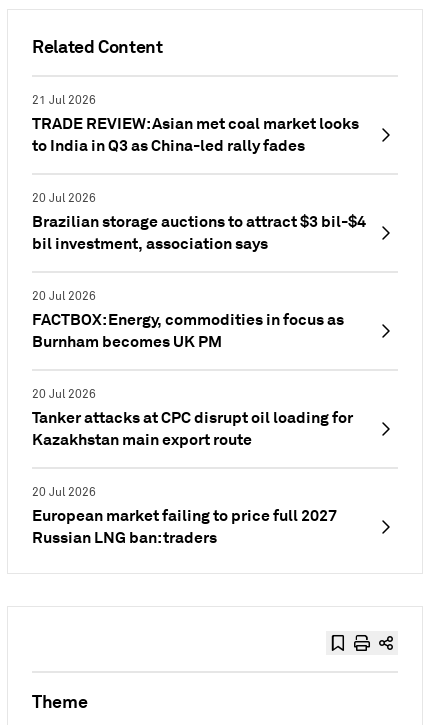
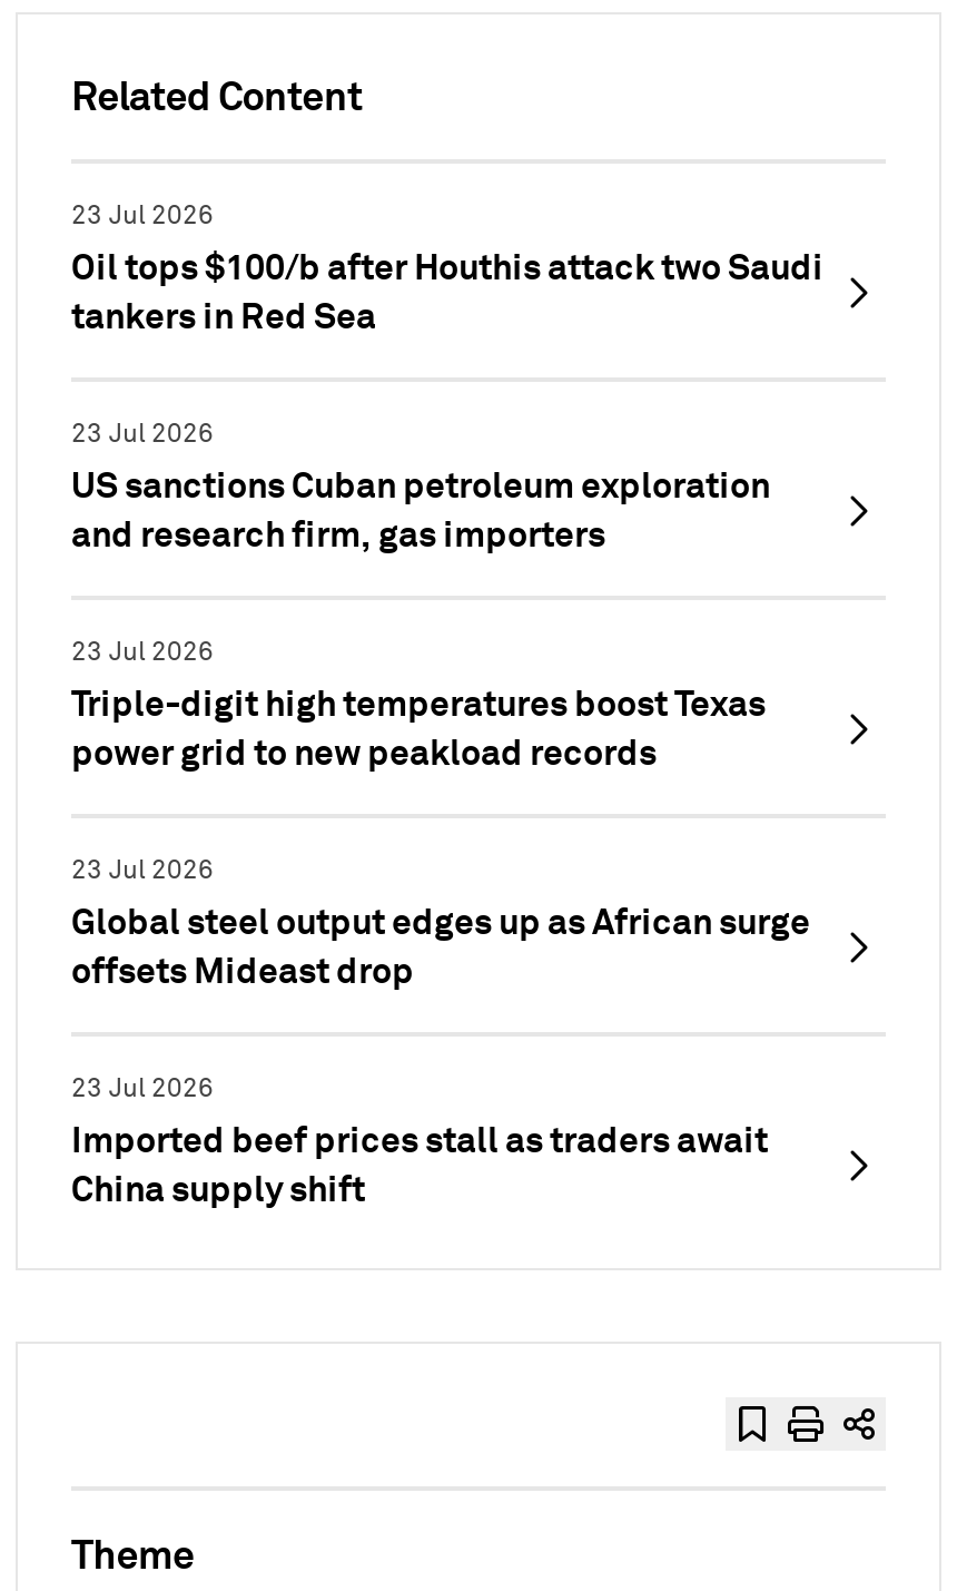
[32,93,359,156] 21 Jul 2026 | TRADE REVIEW: Asian met coal market looks | to India in Q3 as China-led rally fades -> [71,199,823,340] 23 Jul 2026 | Oil tops $100/b after Houthis attack two Saudi | tankers in Red Sea
[32,191,366,254] 20 Jul 2026 | Brazilian storage auctions to attract $3 bil-$4 | bil investment, association says -> [71,418,770,558] 23 Jul 2026 | US sanctions Cuban petroleum exploration | and research firm, gas importers
[32,289,344,352] 20 Jul 2026 | FACTBOX: Energy, commodities in focus as | Burnham becomes UK PM -> [71,636,766,776] 23 Jul 2026 | Triple-digit high temperatures boost Texas | power grid to new peakload records
[32,387,353,450] 20 Jul 2026 | Tanker attacks at CPC disrupt oil loading for | Kazakhstan main export route -> [71,854,810,994] 23 Jul 2026 | Global steel output edges up as African surge | offsets Mideast drop
[32,485,337,548] 20 Jul 2026 | European market failing to price full 2027 | Russian LNG ban: traders -> [71,1072,768,1212] 23 Jul 2026 | Imported beef prices stall as traders await | China supply shift

